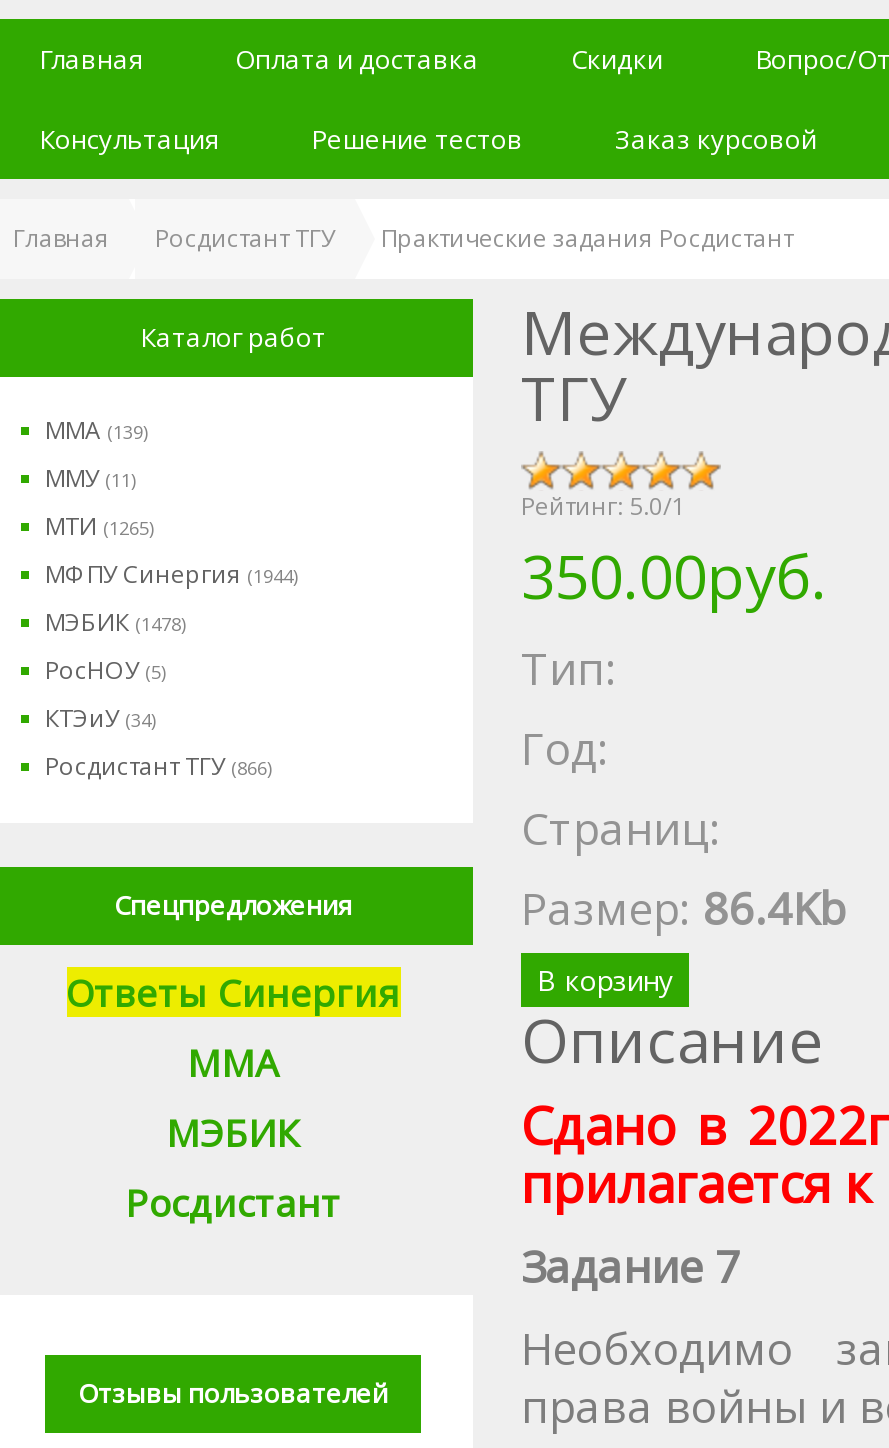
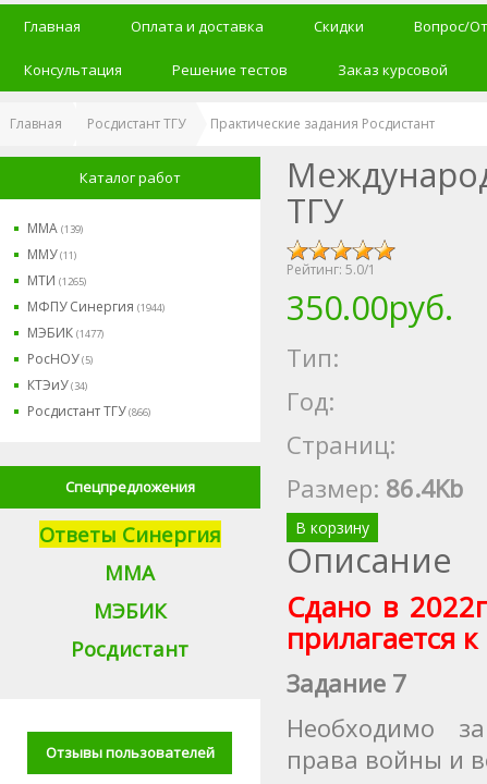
[45,605,185,639] МЭБИК (1478) -> [27,323,104,342] МЭБИК (1477)

